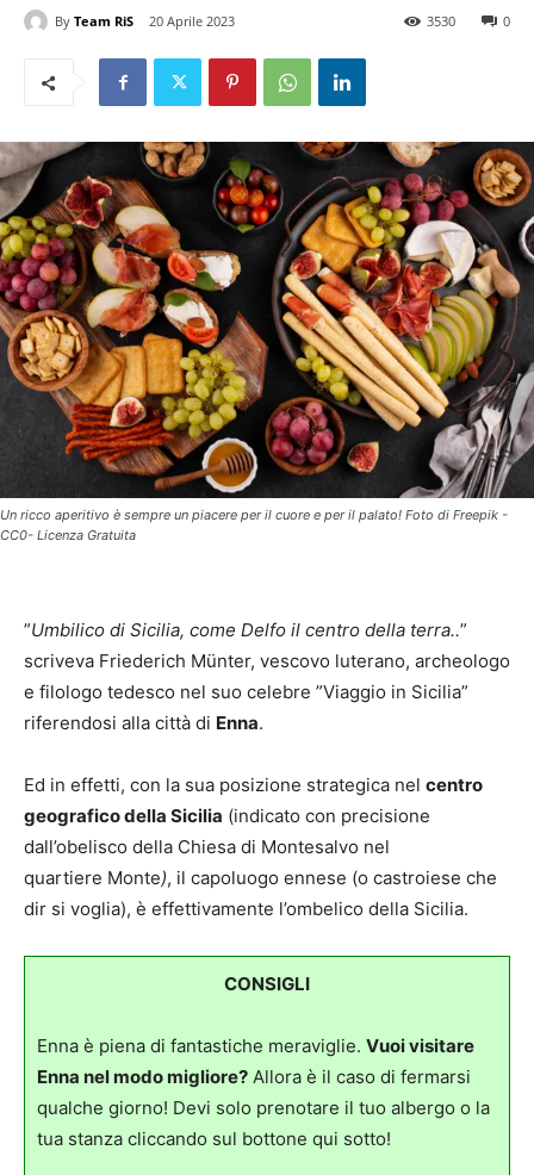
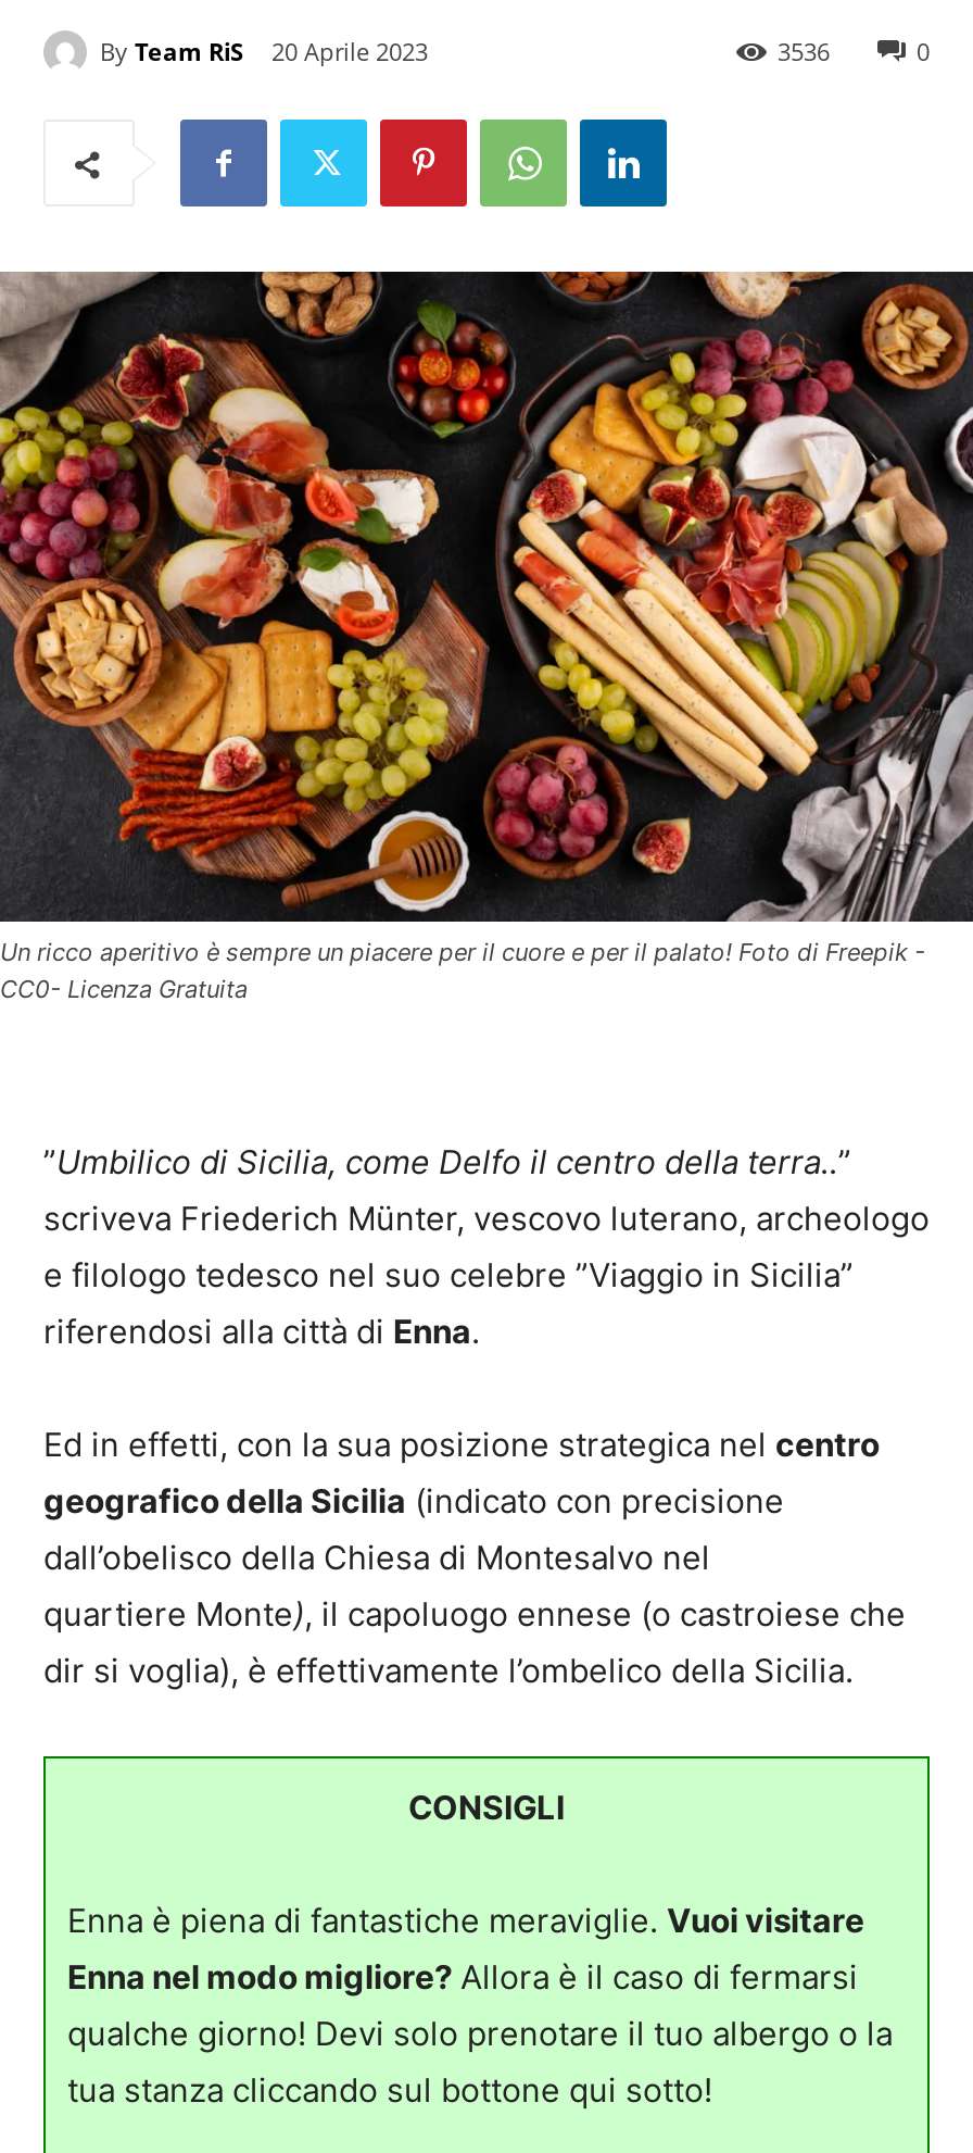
[427,12,455,30] 3530 -> [778,35,830,67] 3536

